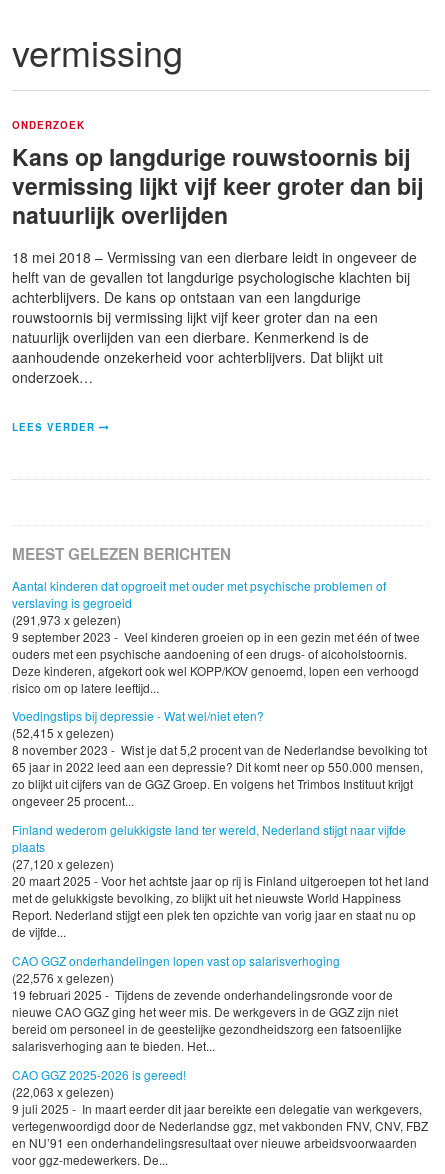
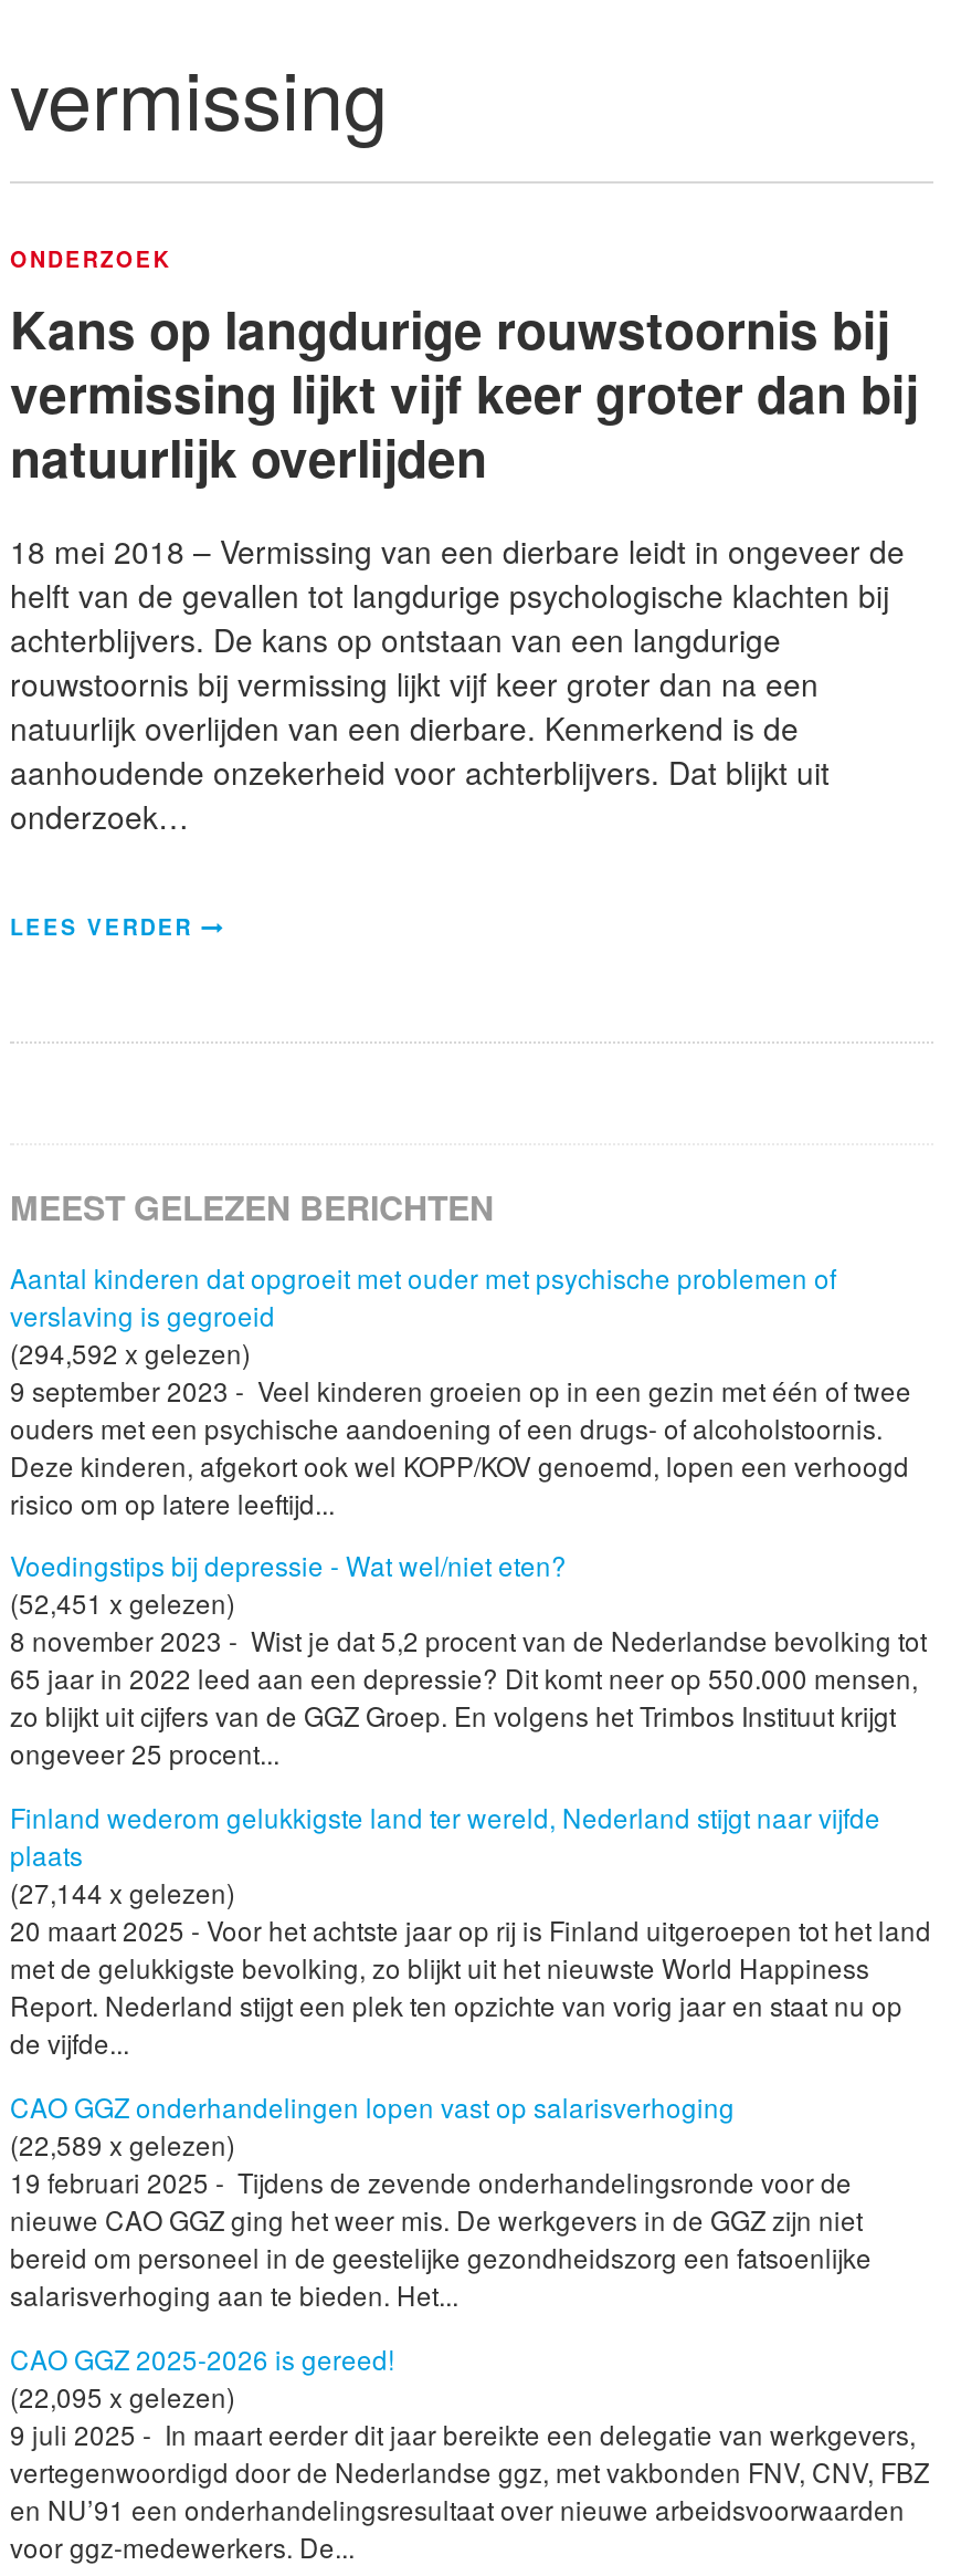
[12,610,121,627] (291,973 x gelezen) -> [10,1332,251,1370] (294,592 x gelezen)
[12,724,114,741] (52,415 x gelezen) -> [10,1584,235,1622] (52,451 x gelezen)
[12,855,114,872] (27,120 x gelezen) -> [10,1874,235,1911] (27,144 x gelezen)
[12,969,114,986] (22,576 x gelezen) -> [10,2125,235,2163] (22,589 x gelezen)
[12,1083,114,1100] (22,063 x gelezen) -> [10,2377,235,2415] (22,095 x gelezen)

